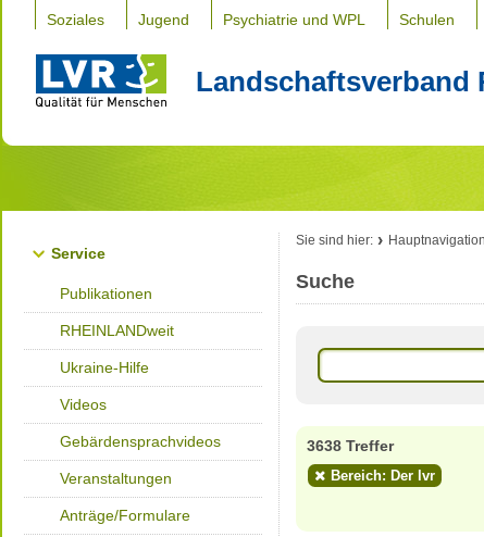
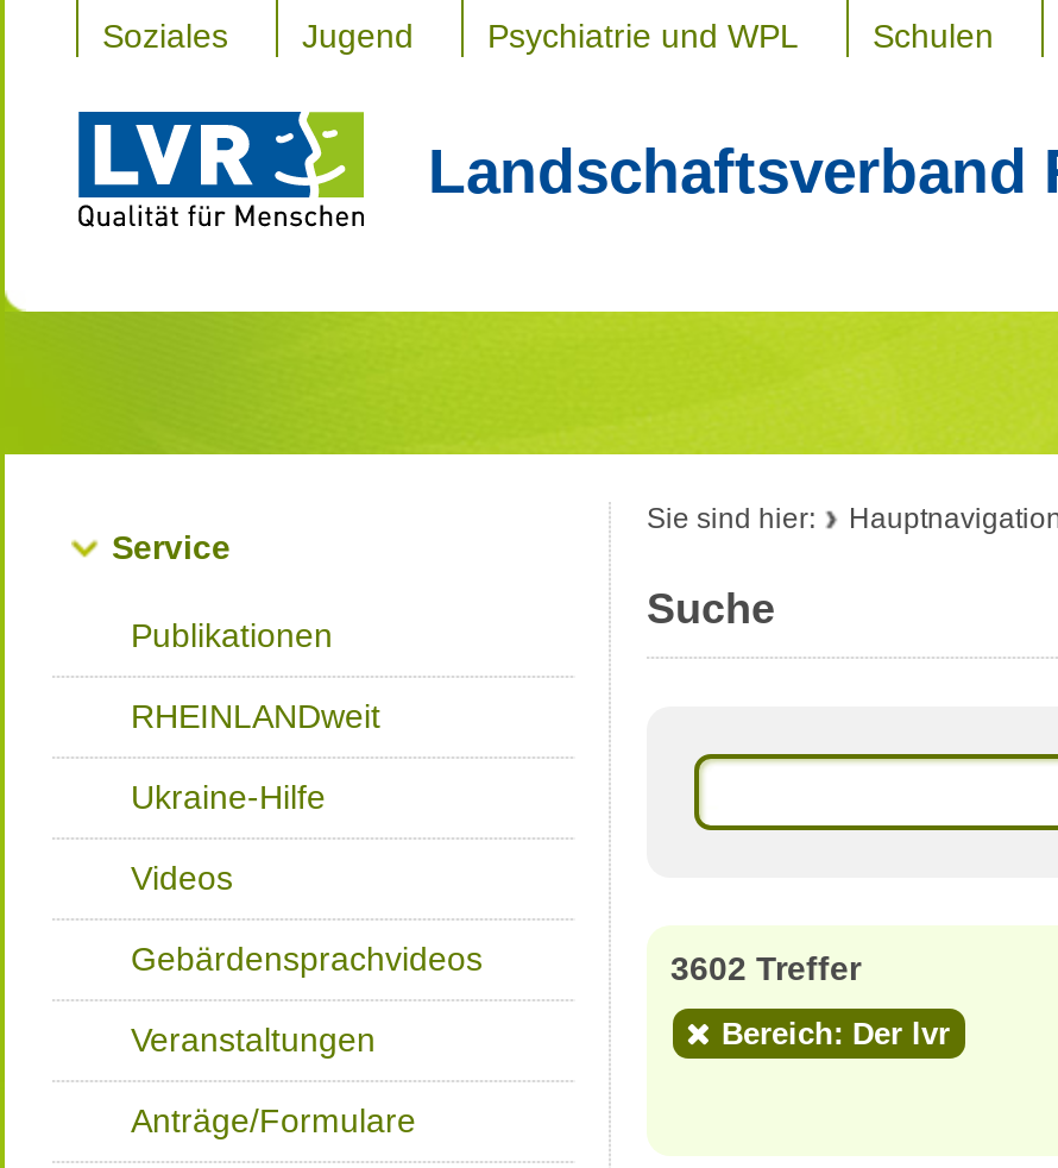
[307,437,394,454] 3638 Treffer -> [670,949,861,987] 3602 Treffer

